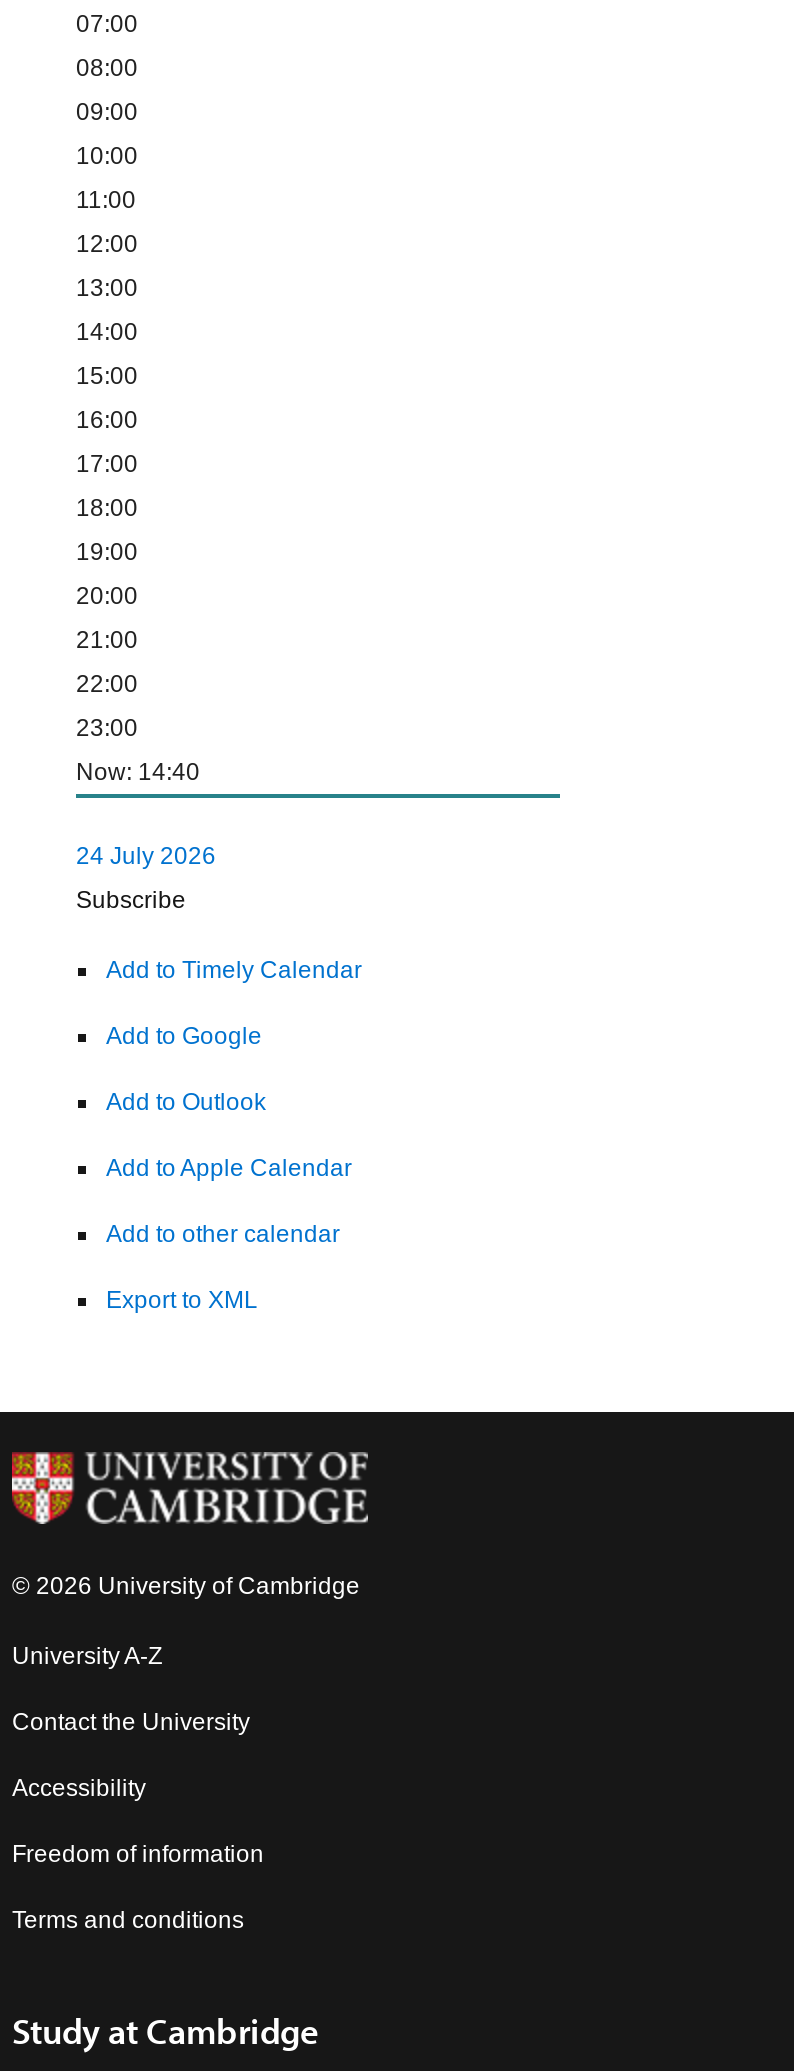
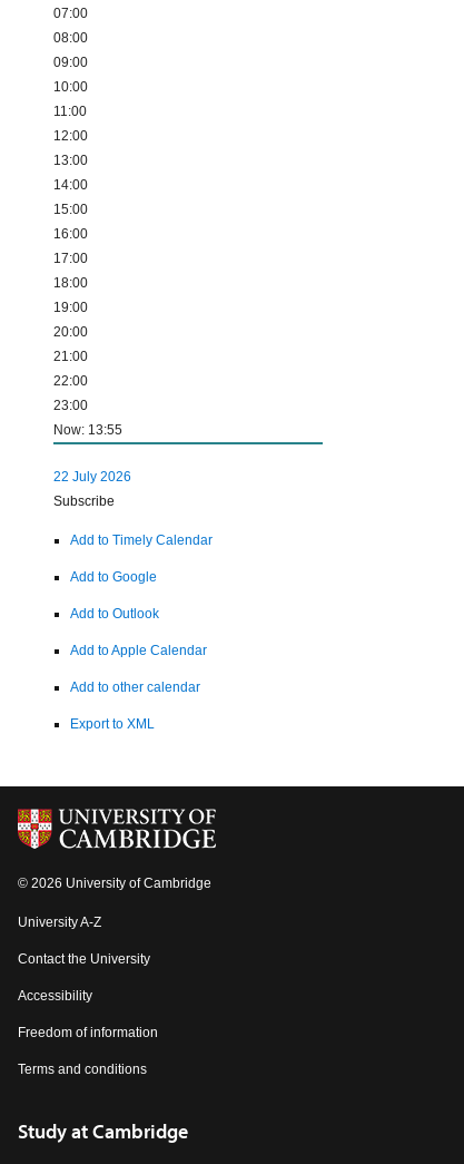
[76,758,200,786] Now: 14:40 -> [53,422,122,438] Now: 13:55
[76,842,216,870] 24 July 2026 -> [53,469,131,485] 22 July 2026

